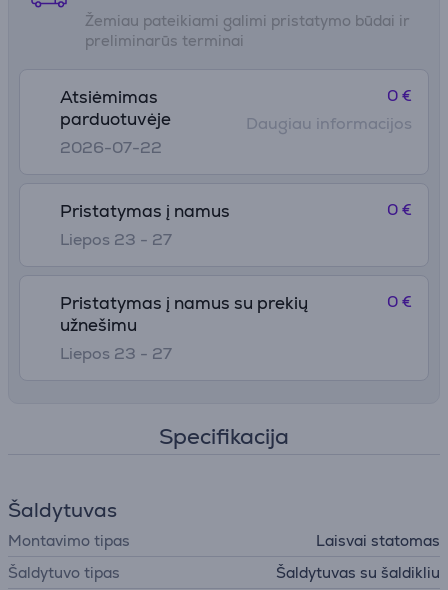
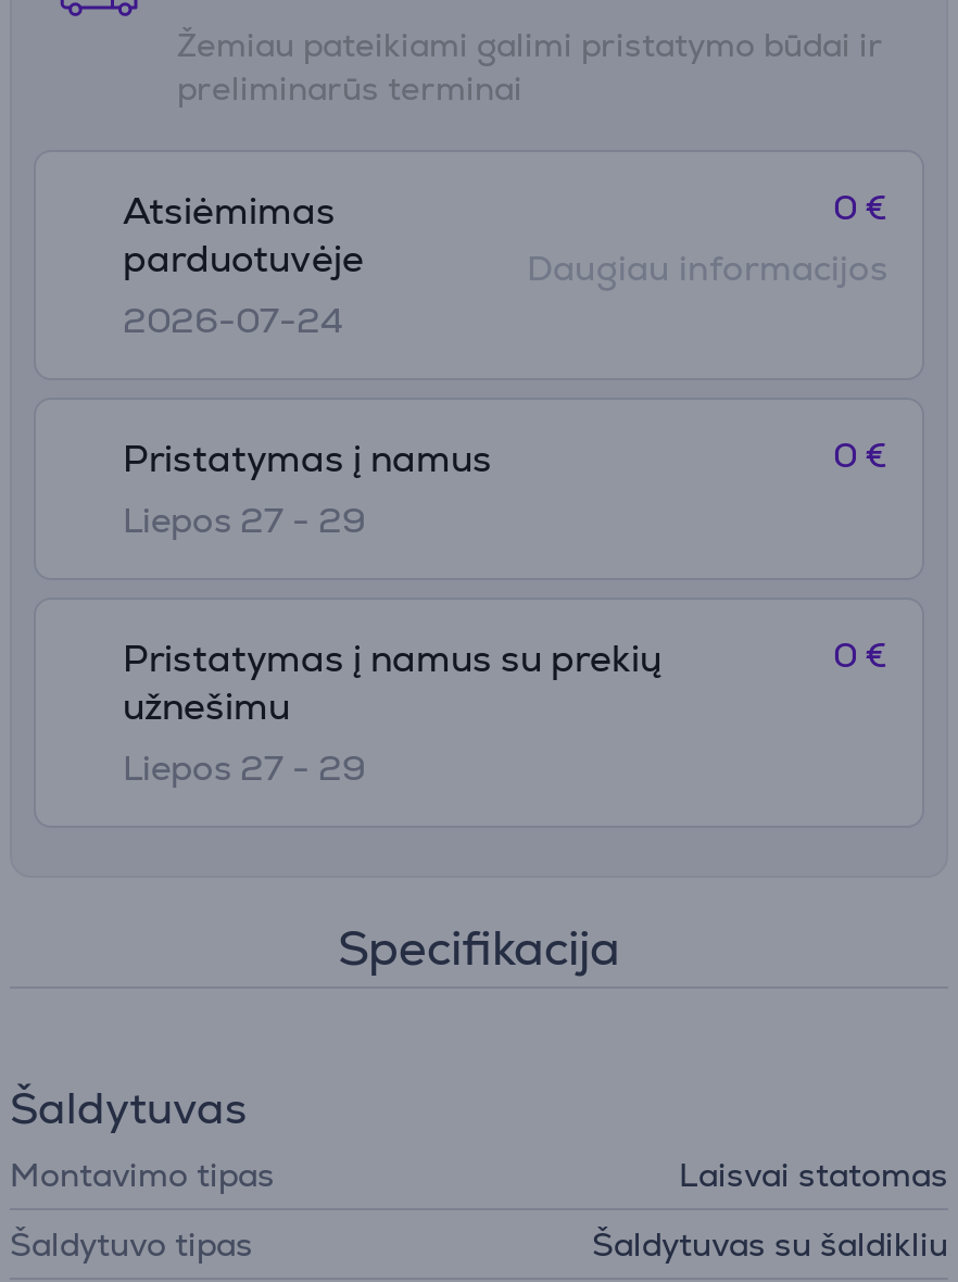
[60,137,162,158] 2026-07-22 -> [123,298,344,343] 2026-07-24
[60,229,172,250] Liepos 23 - 27 -> [123,498,366,543] Liepos 27 - 29
[60,343,172,364] Liepos 23 - 27 -> [123,745,366,791] Liepos 27 - 29

